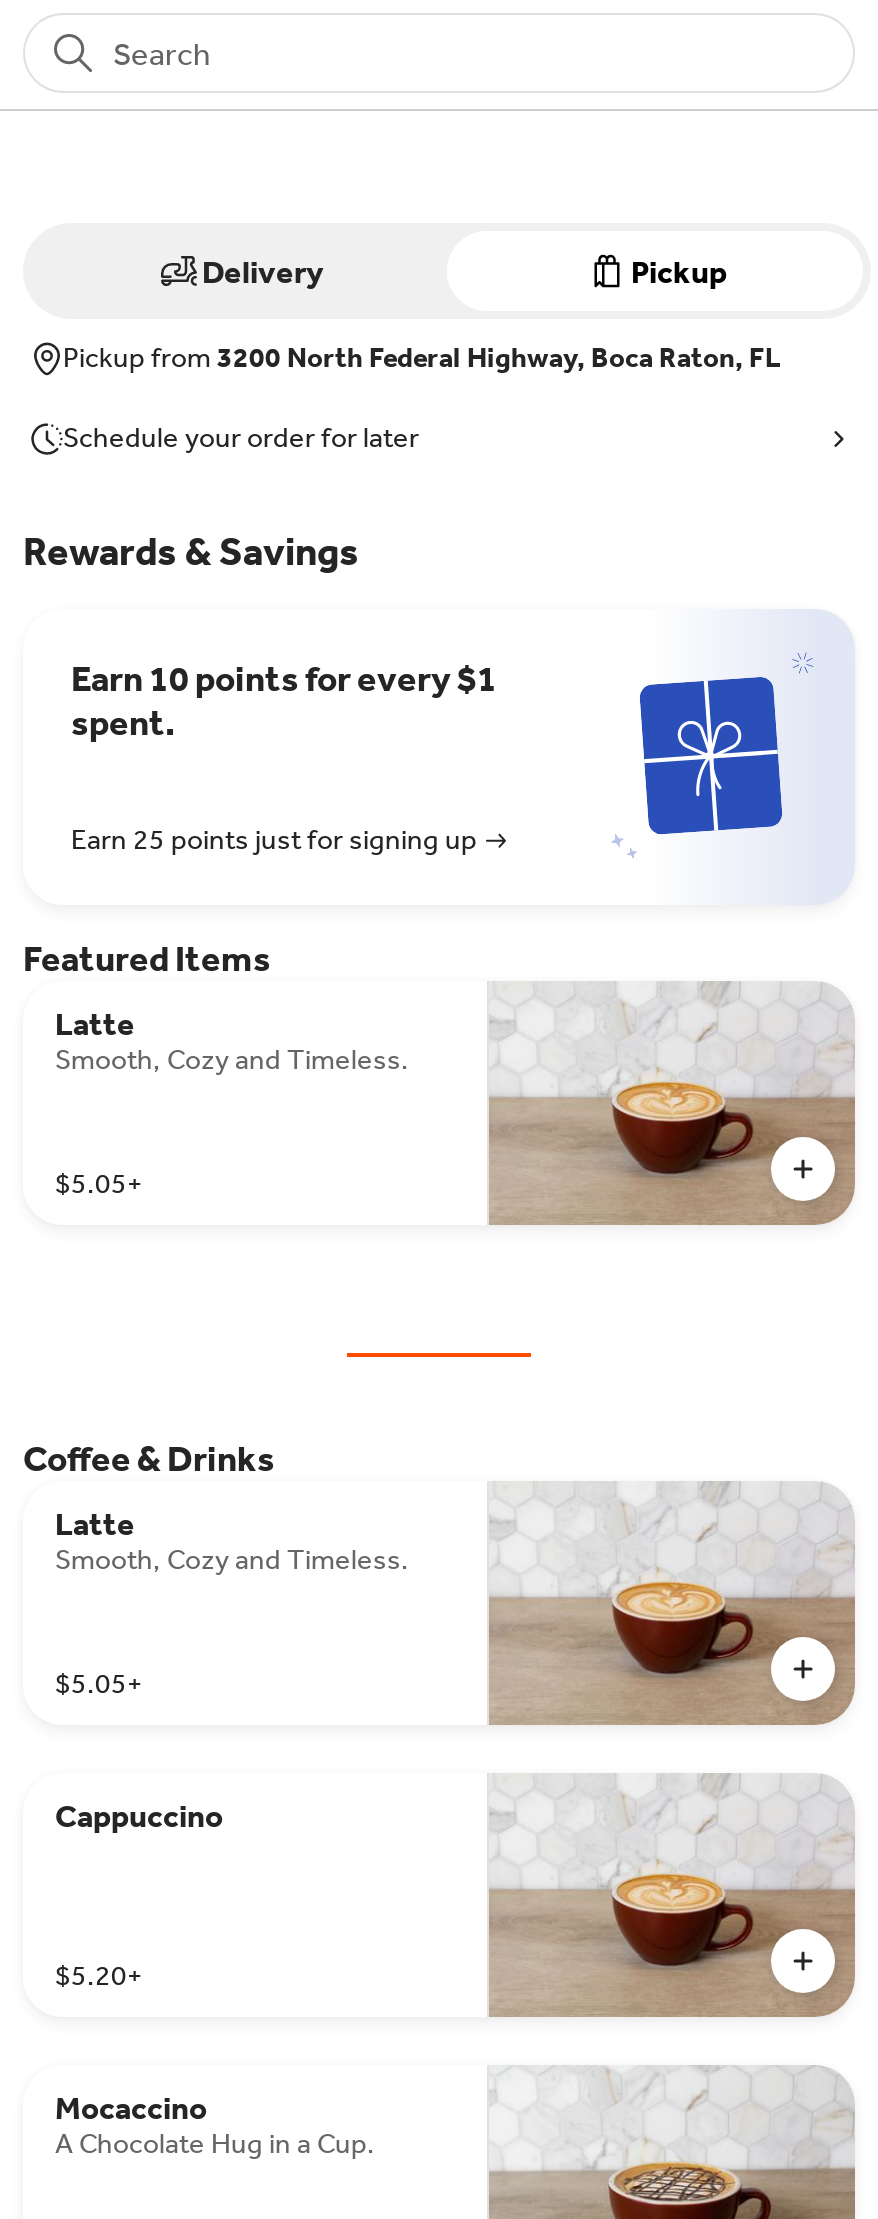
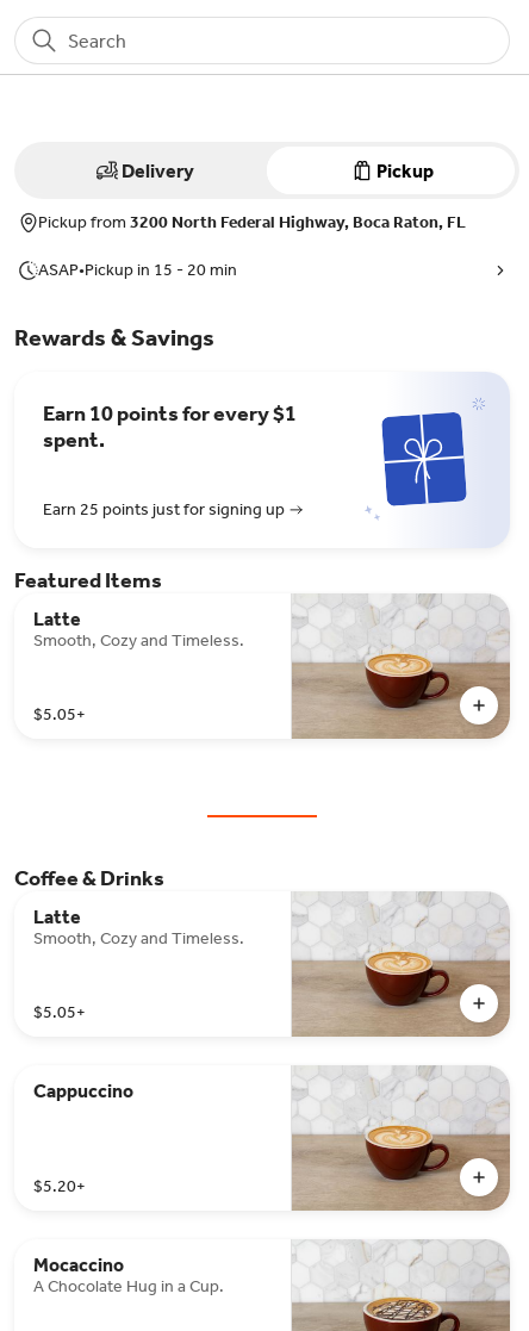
[63,421,419,455] Schedule your order for later -> [38,260,237,280] ASAP•Pickup in 15 - 20 min

